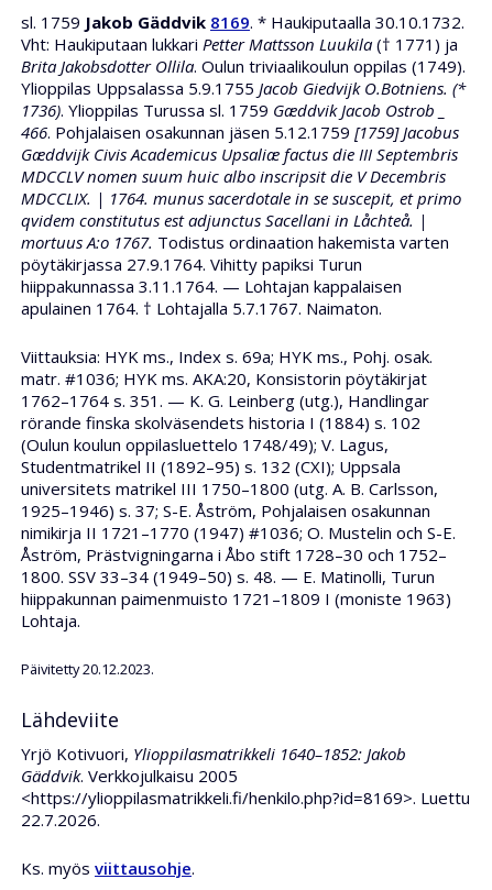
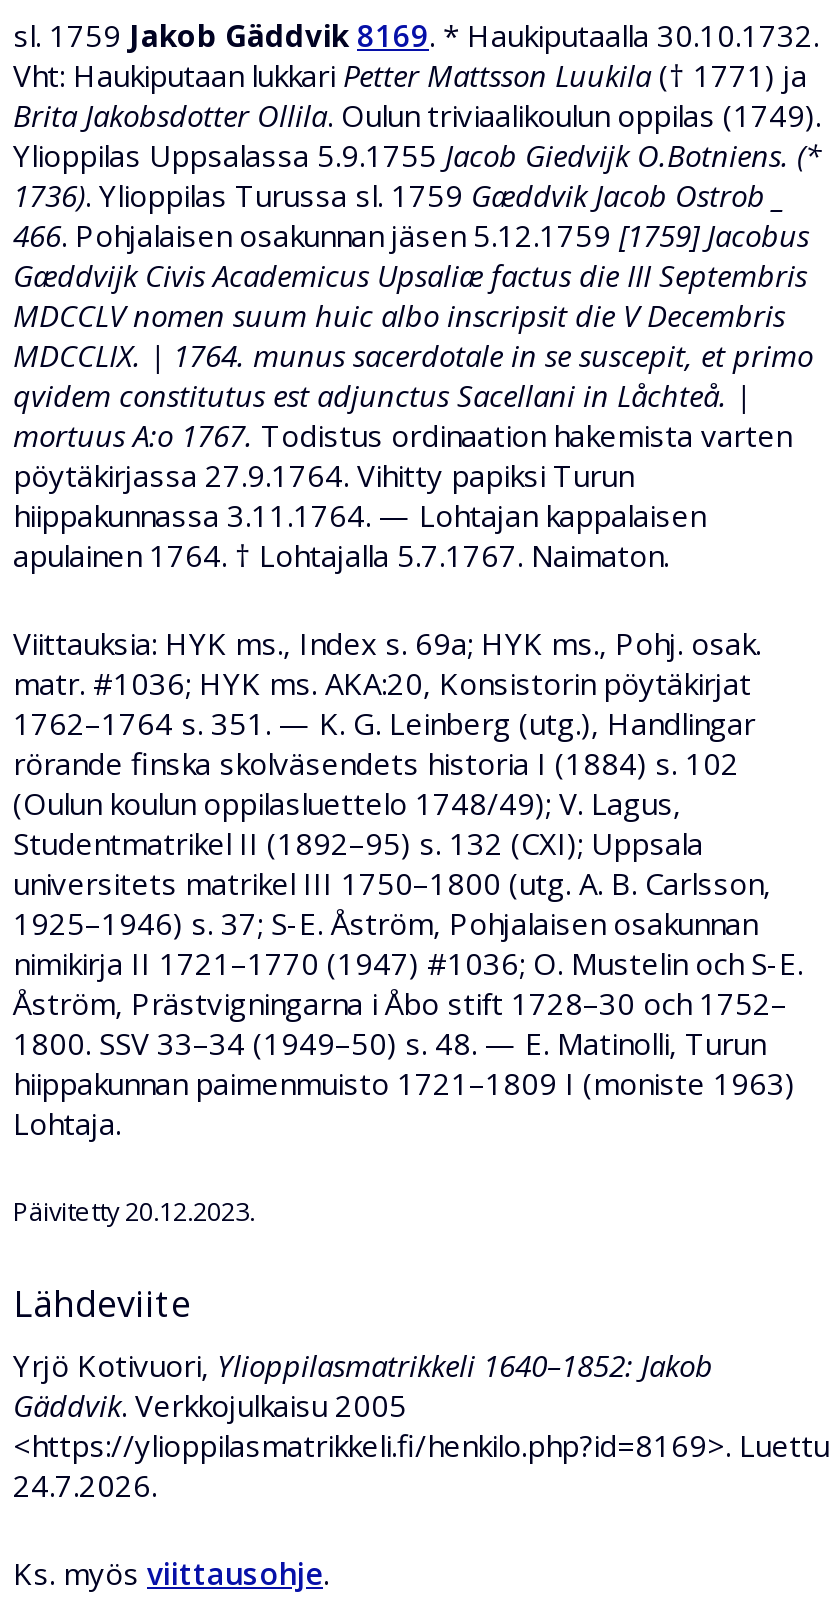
[21,809,100,831] 22.7.2026. -> [13,1465,157,1505] 24.7.2026.

